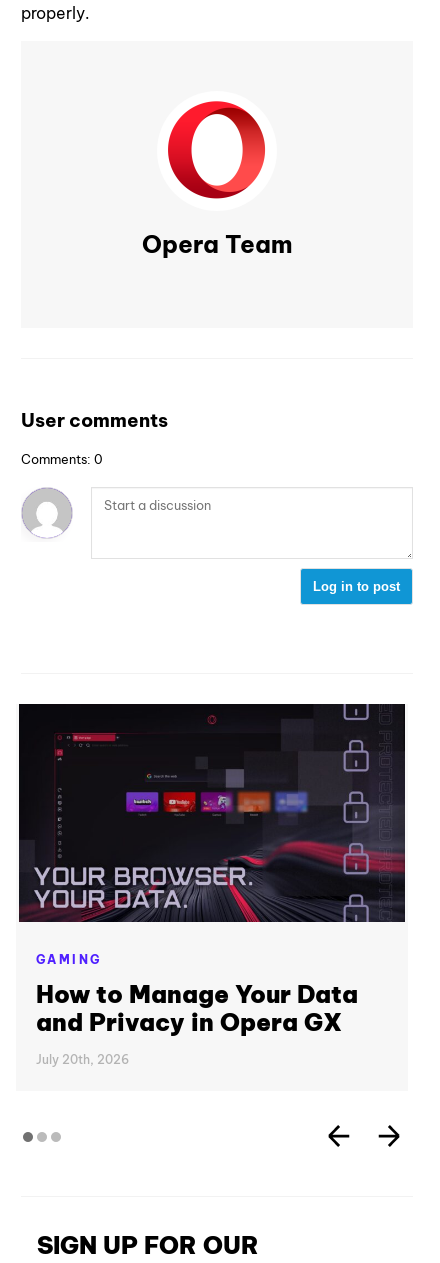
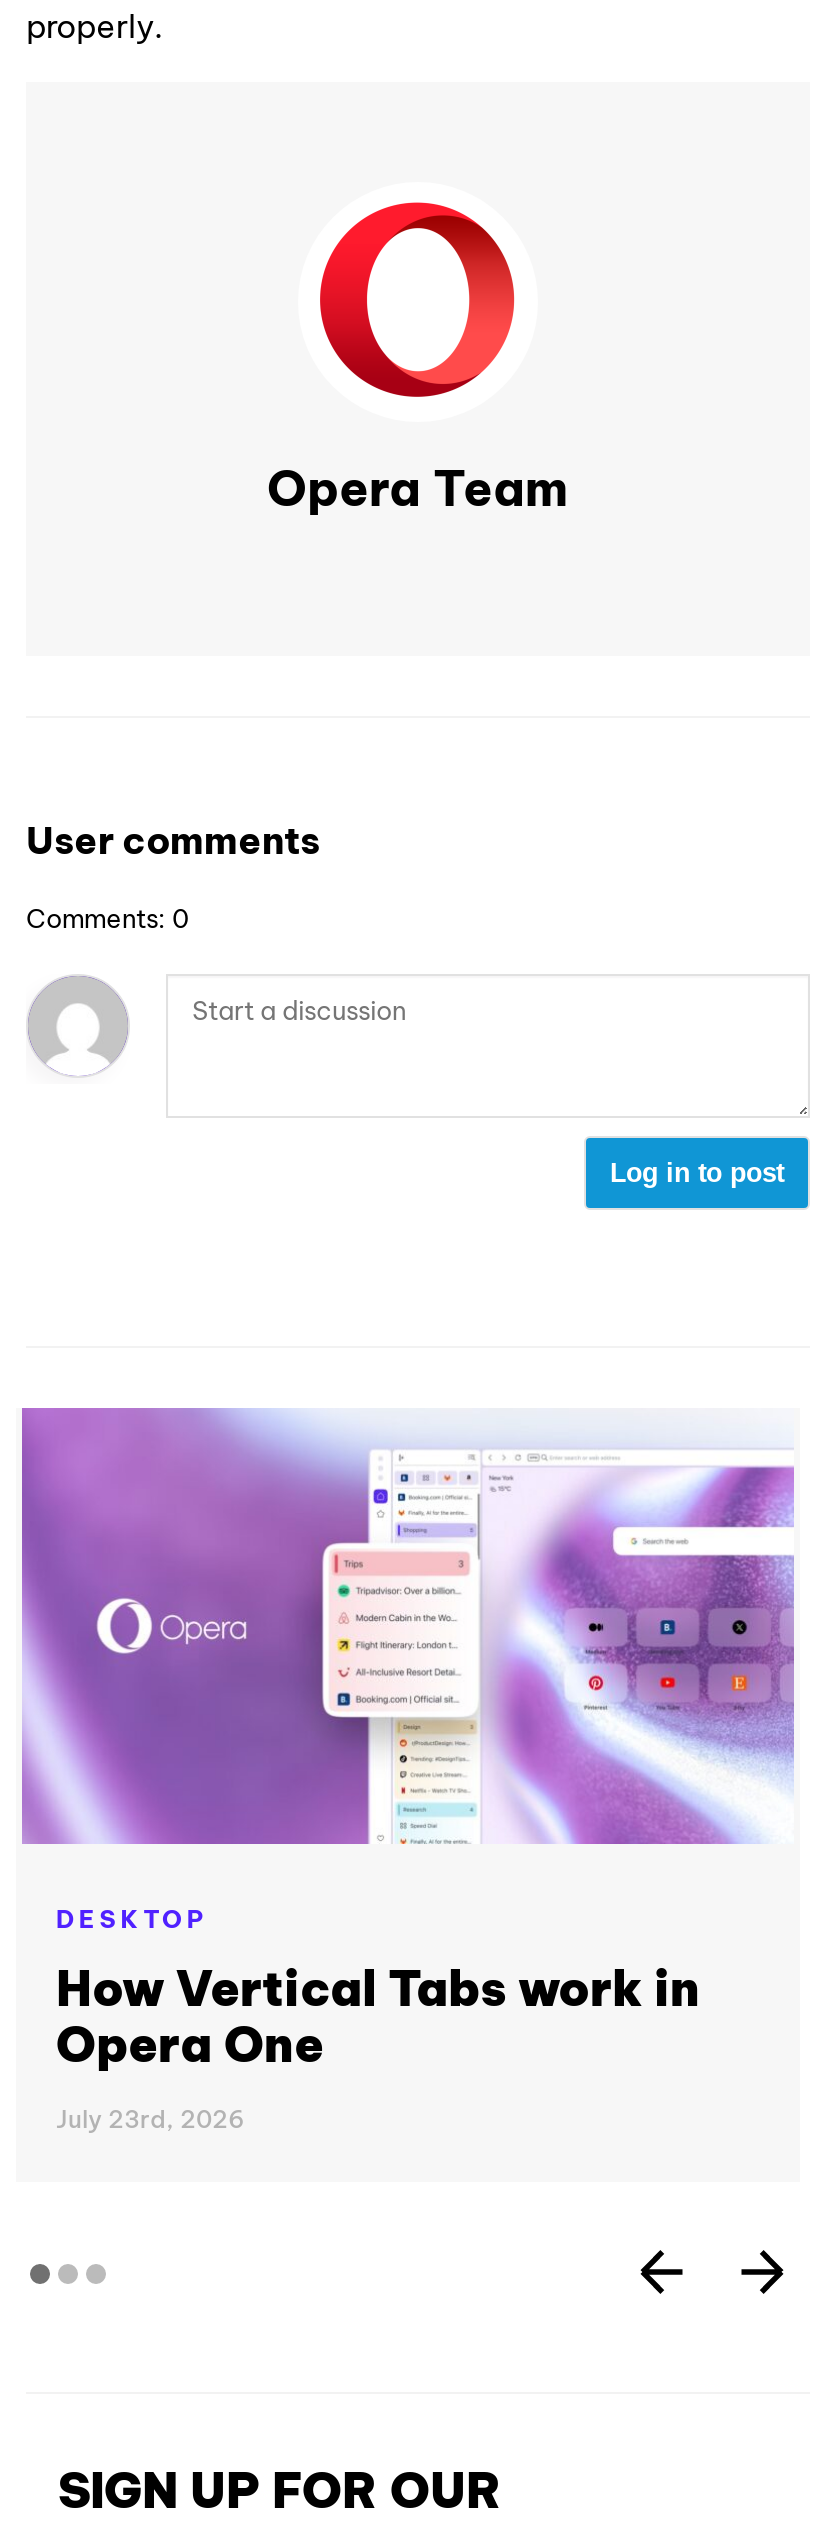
[18,703,406,1037] [image] | GAMING | How to Manage Your Data | and Privacy in Opera GX -> [20,1406,796,2074] [image] | DESKTOP | How Vertical Tabs work in | Opera One
[36,1052,129,1067] July 20th, 2026 -> [56,2103,244,2133] July 23rd, 2026

